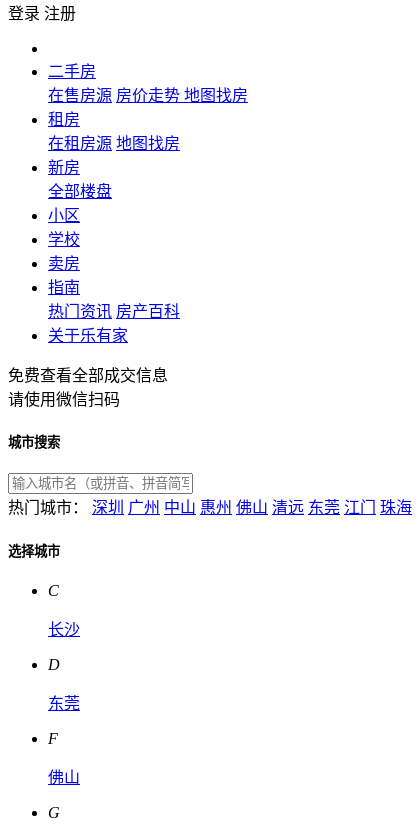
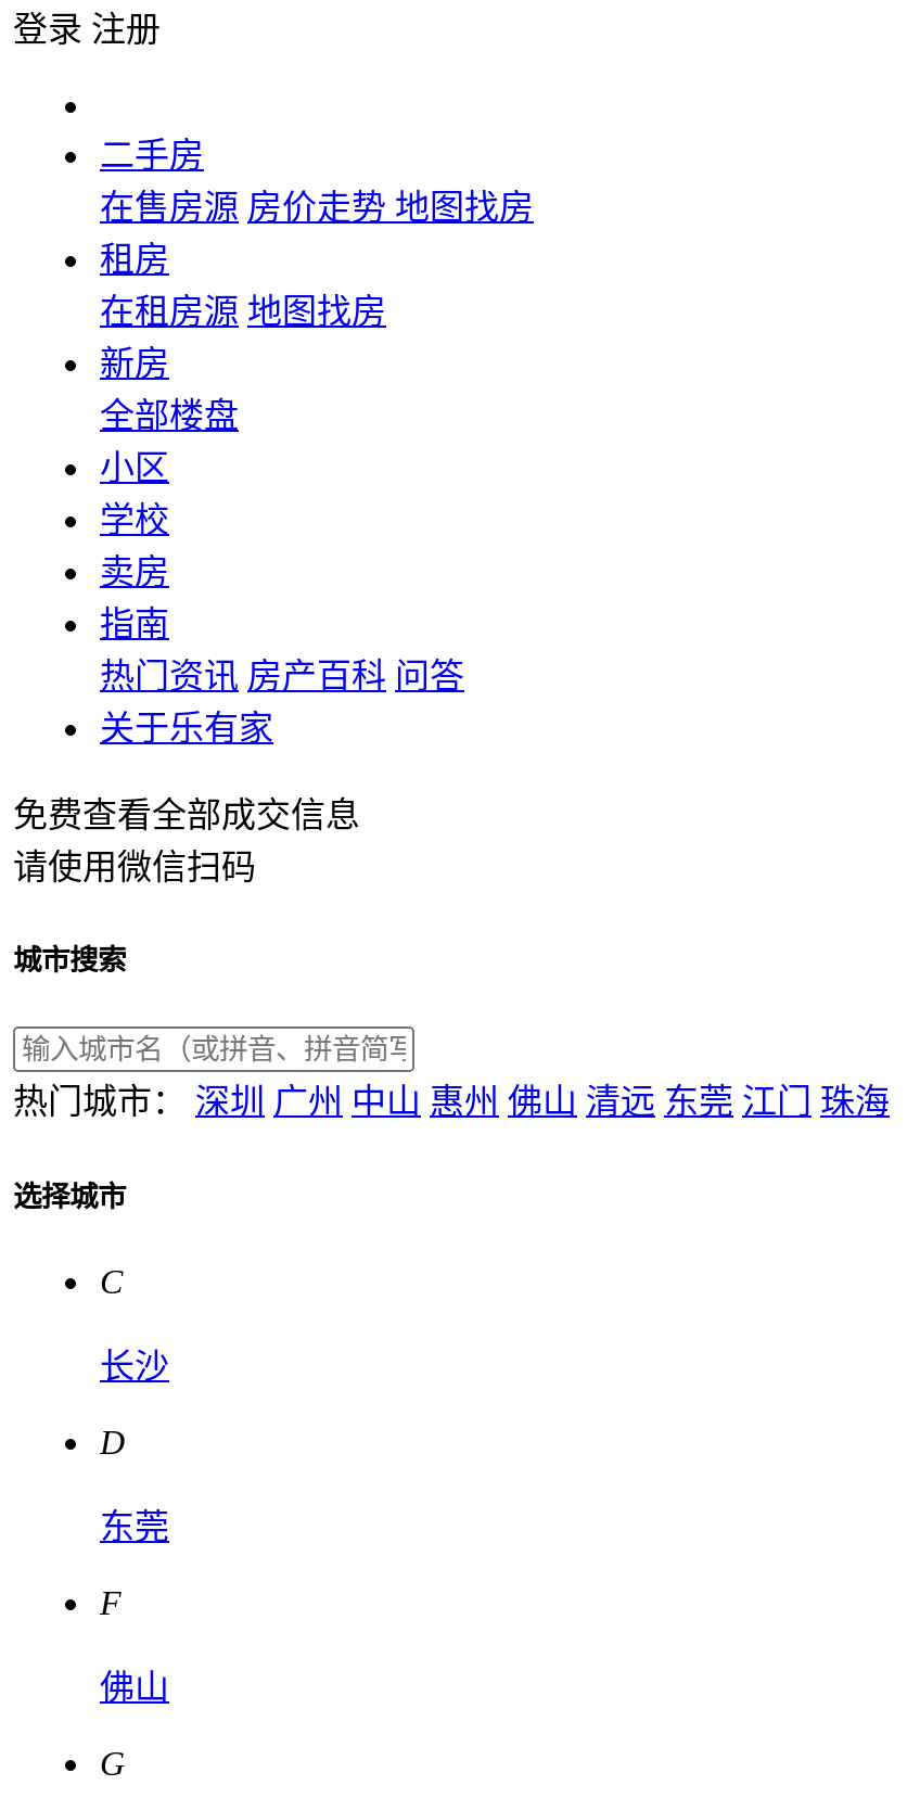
[48,303,180,320] 热门资讯 房产百科 -> [100,658,464,694] 热门资讯 房产百科 问答

